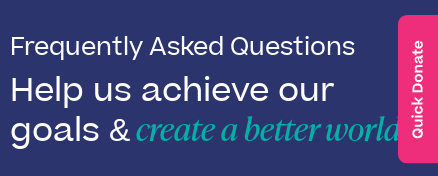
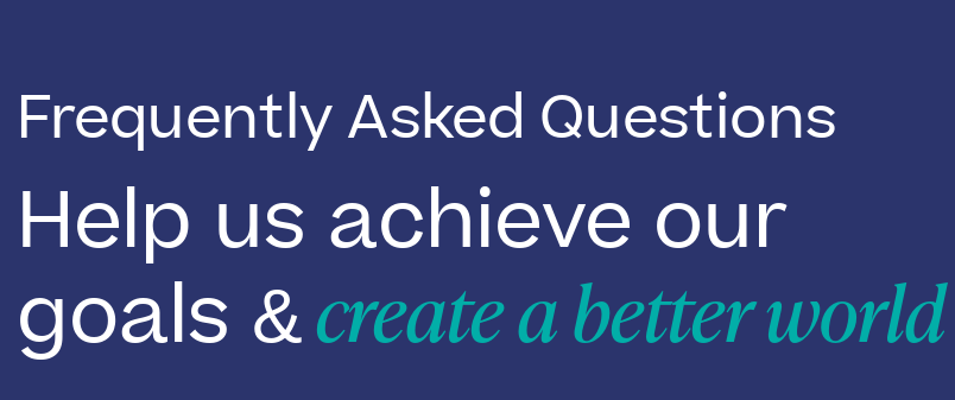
[397,14,435,164] [image] -> none

